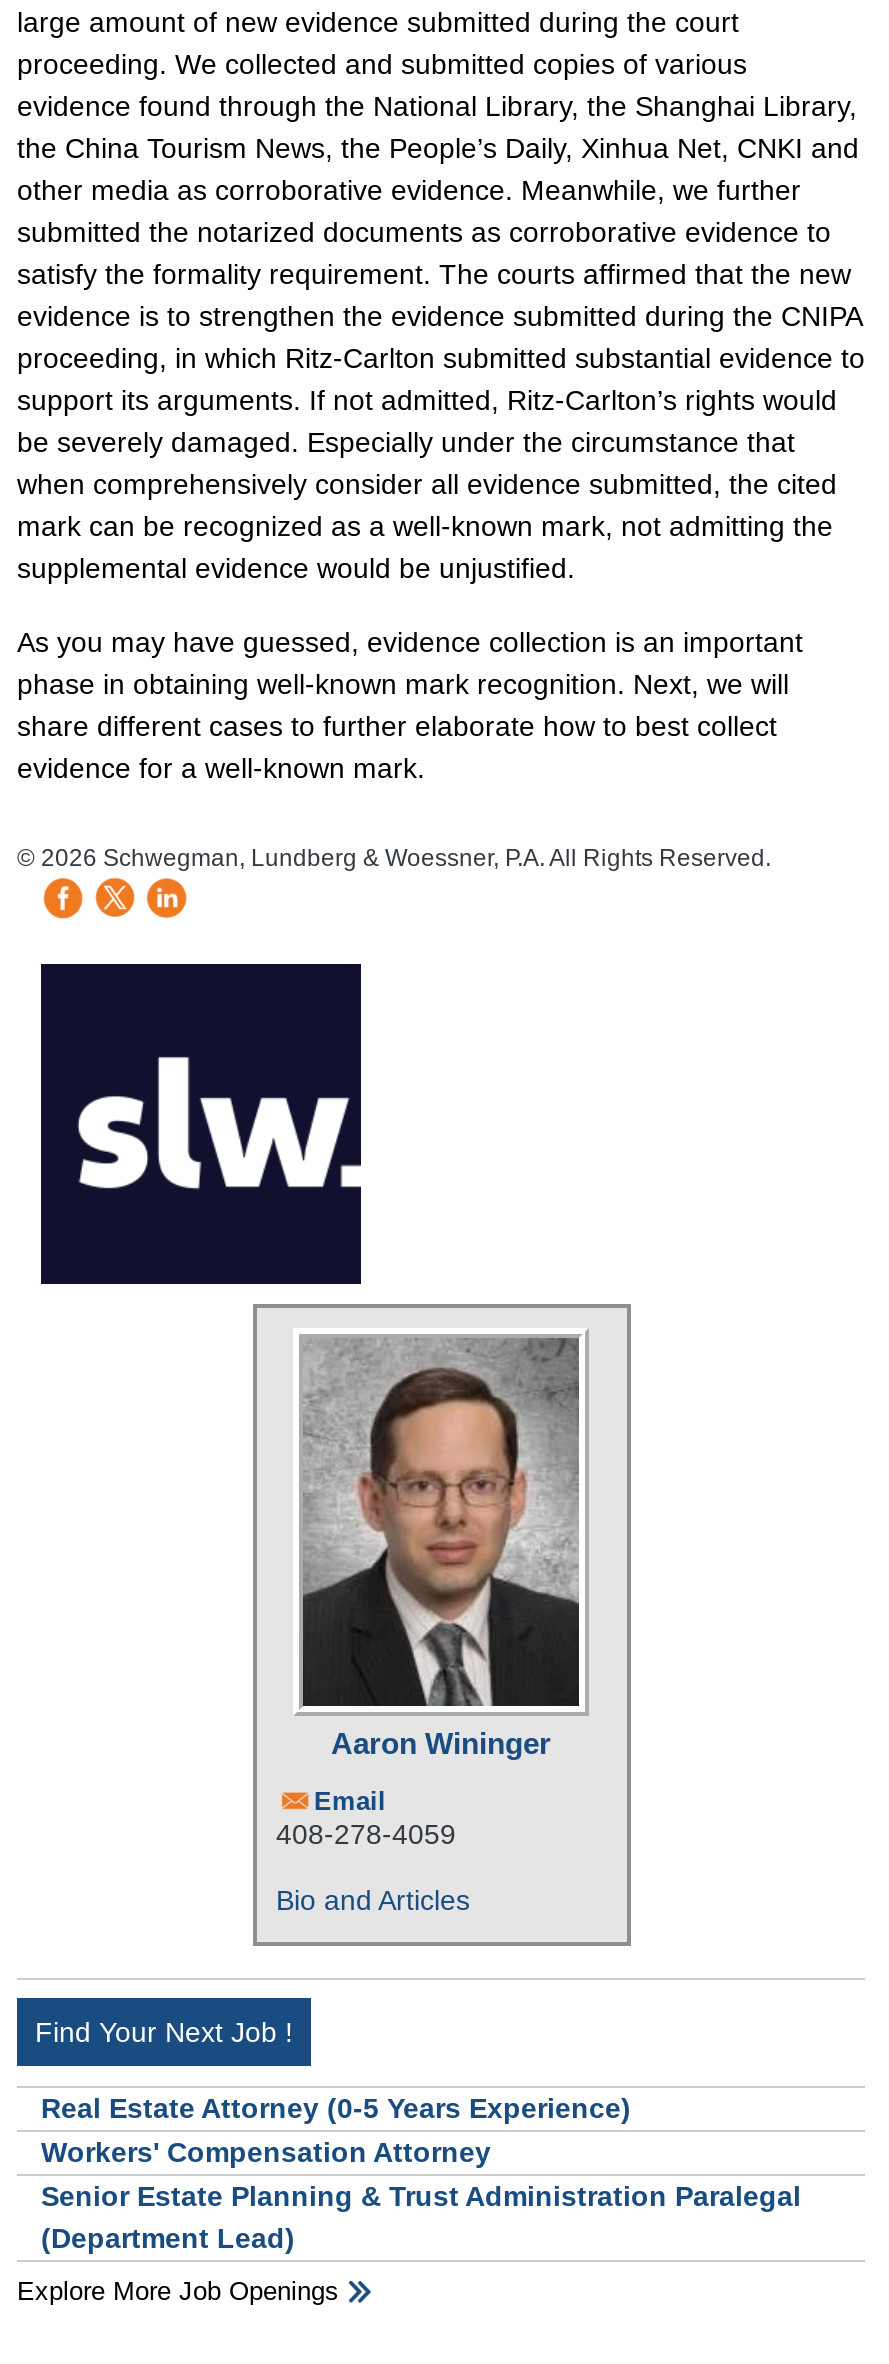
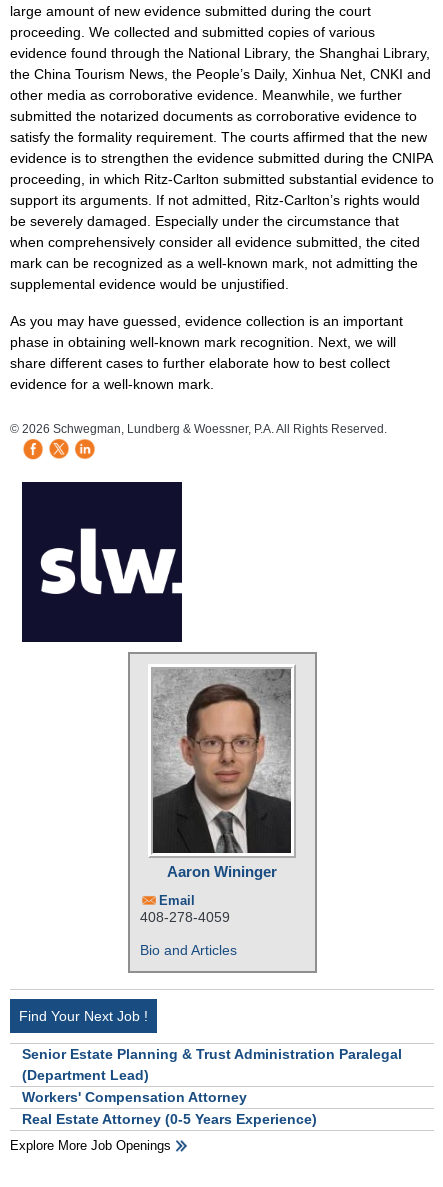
moved [41,2091,631,2167] -> [22,1089,317,1127]: Workers' Compensation Attorney | Real Estate Attorney (0-5 Years Experience)
moved [41,2179,801,2253] -> [22,1046,402,1083]: Senior Estate Planning & Trust Administration Paralegal | (Department Lead)

